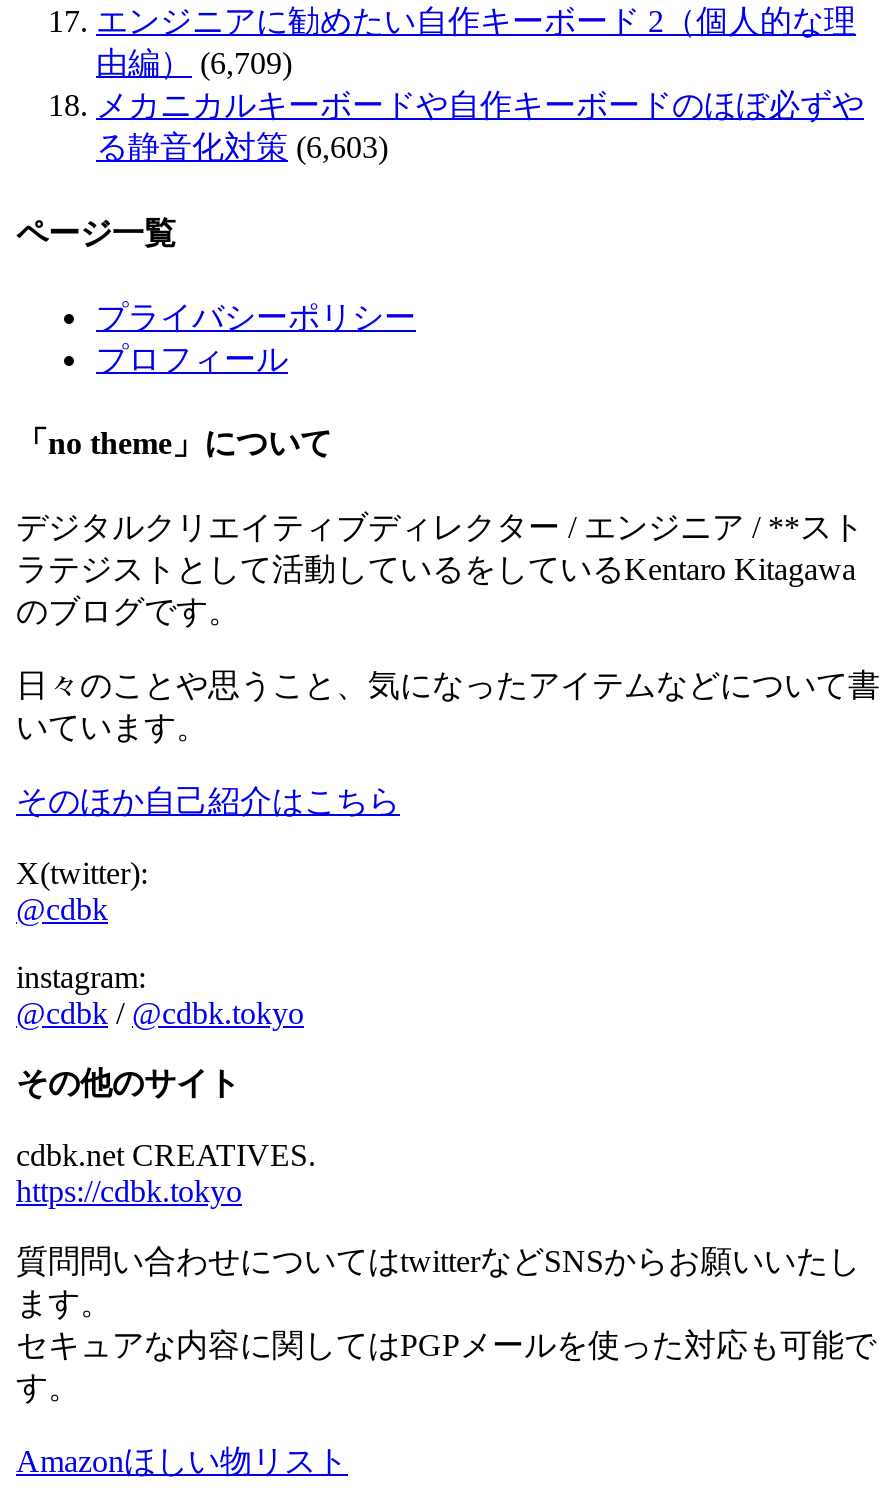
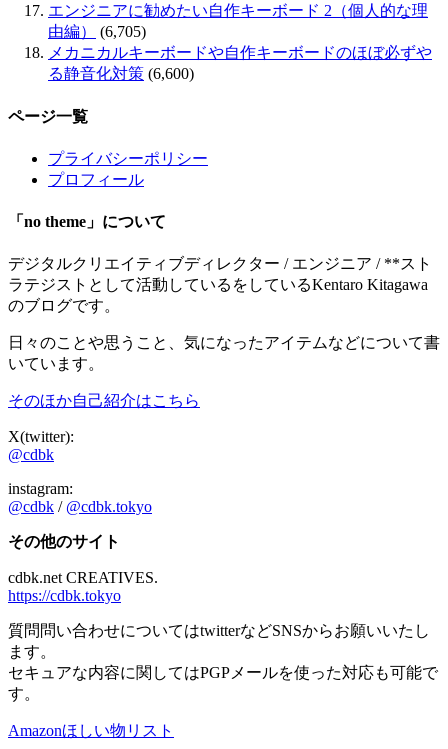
[96,47,292,81] 由編） (6,709) -> [48,23,146,40] 由編） (6,705)
[96,131,388,165] る静音化対策 (6,603) -> [48,65,194,82] る静音化対策 (6,600)

